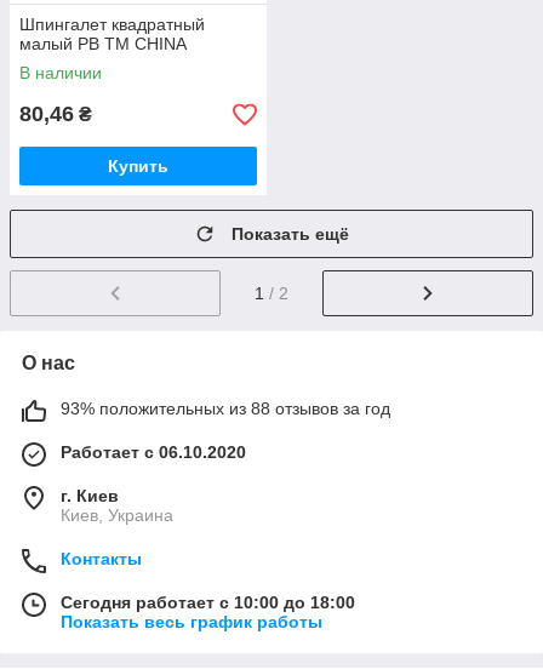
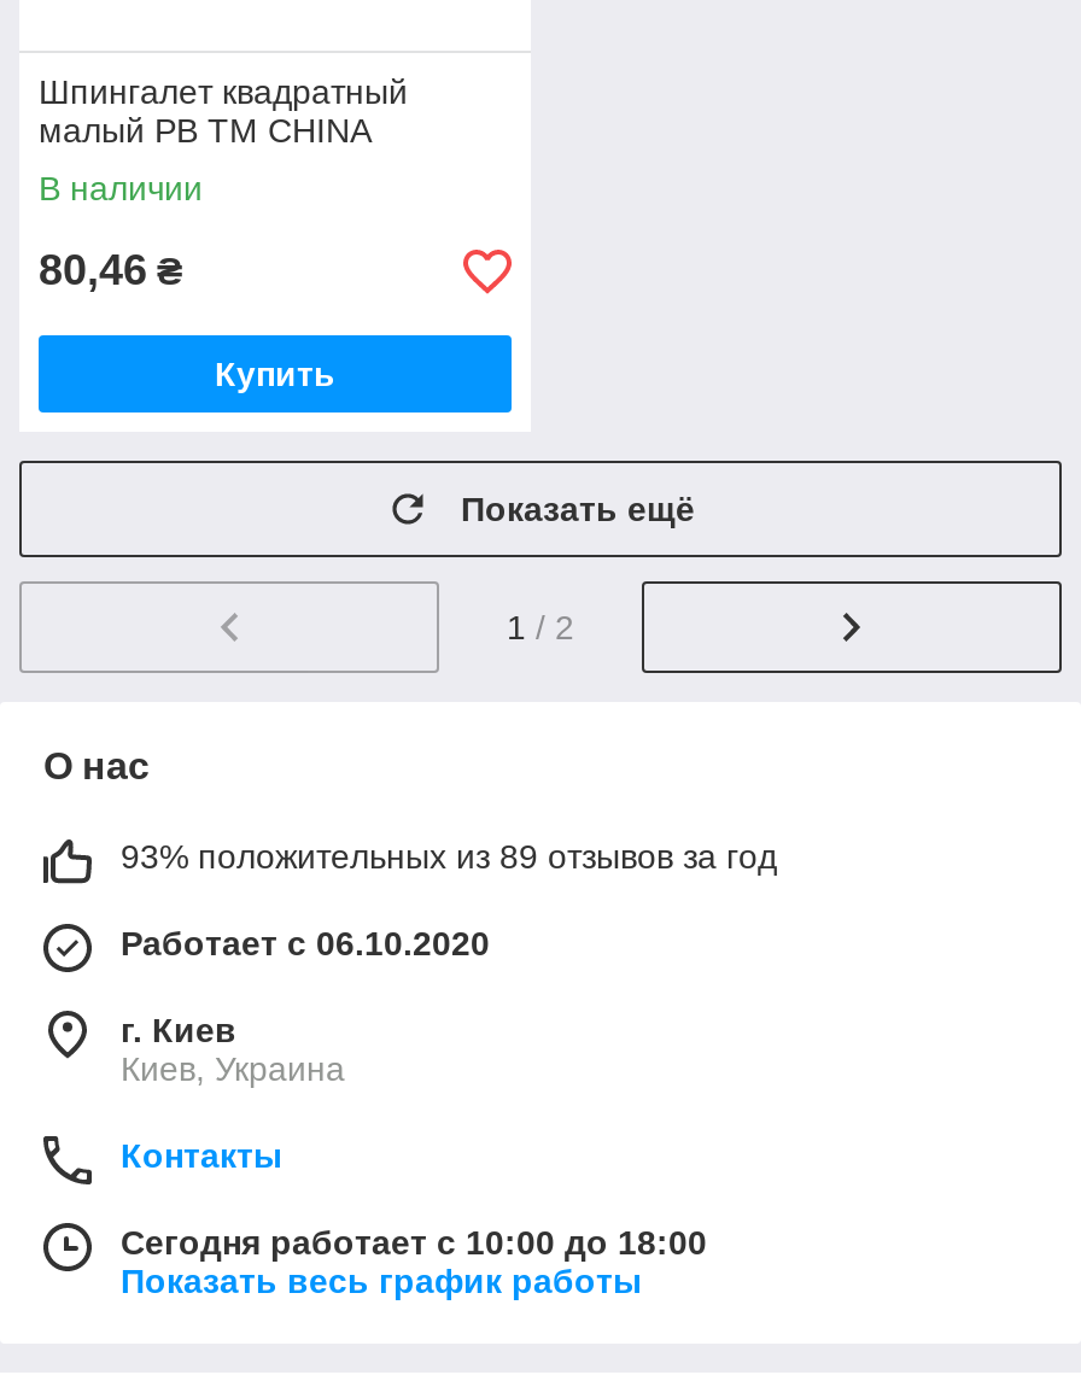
[61,399,390,418] 93% положительных из 88 отзывов за год -> [121,837,777,876] 93% положительных из 89 отзывов за год

